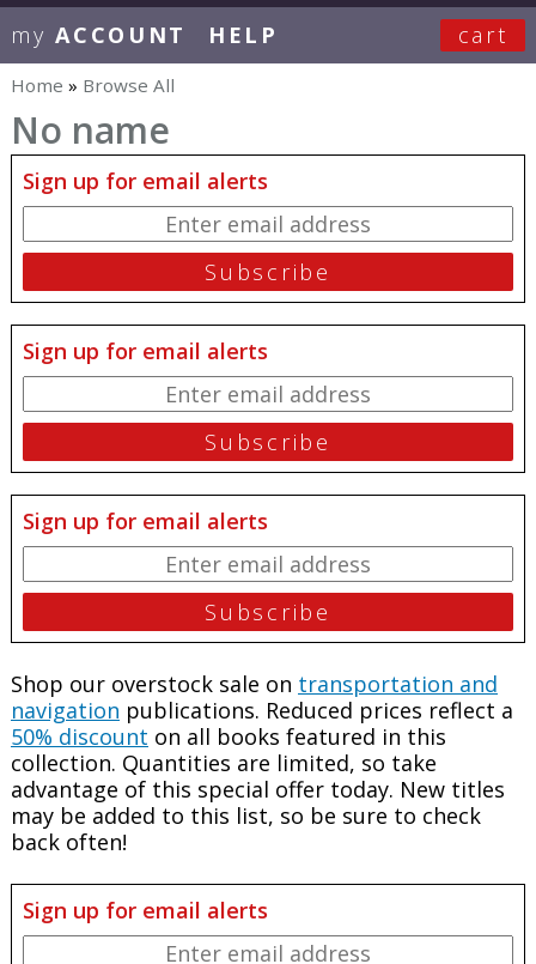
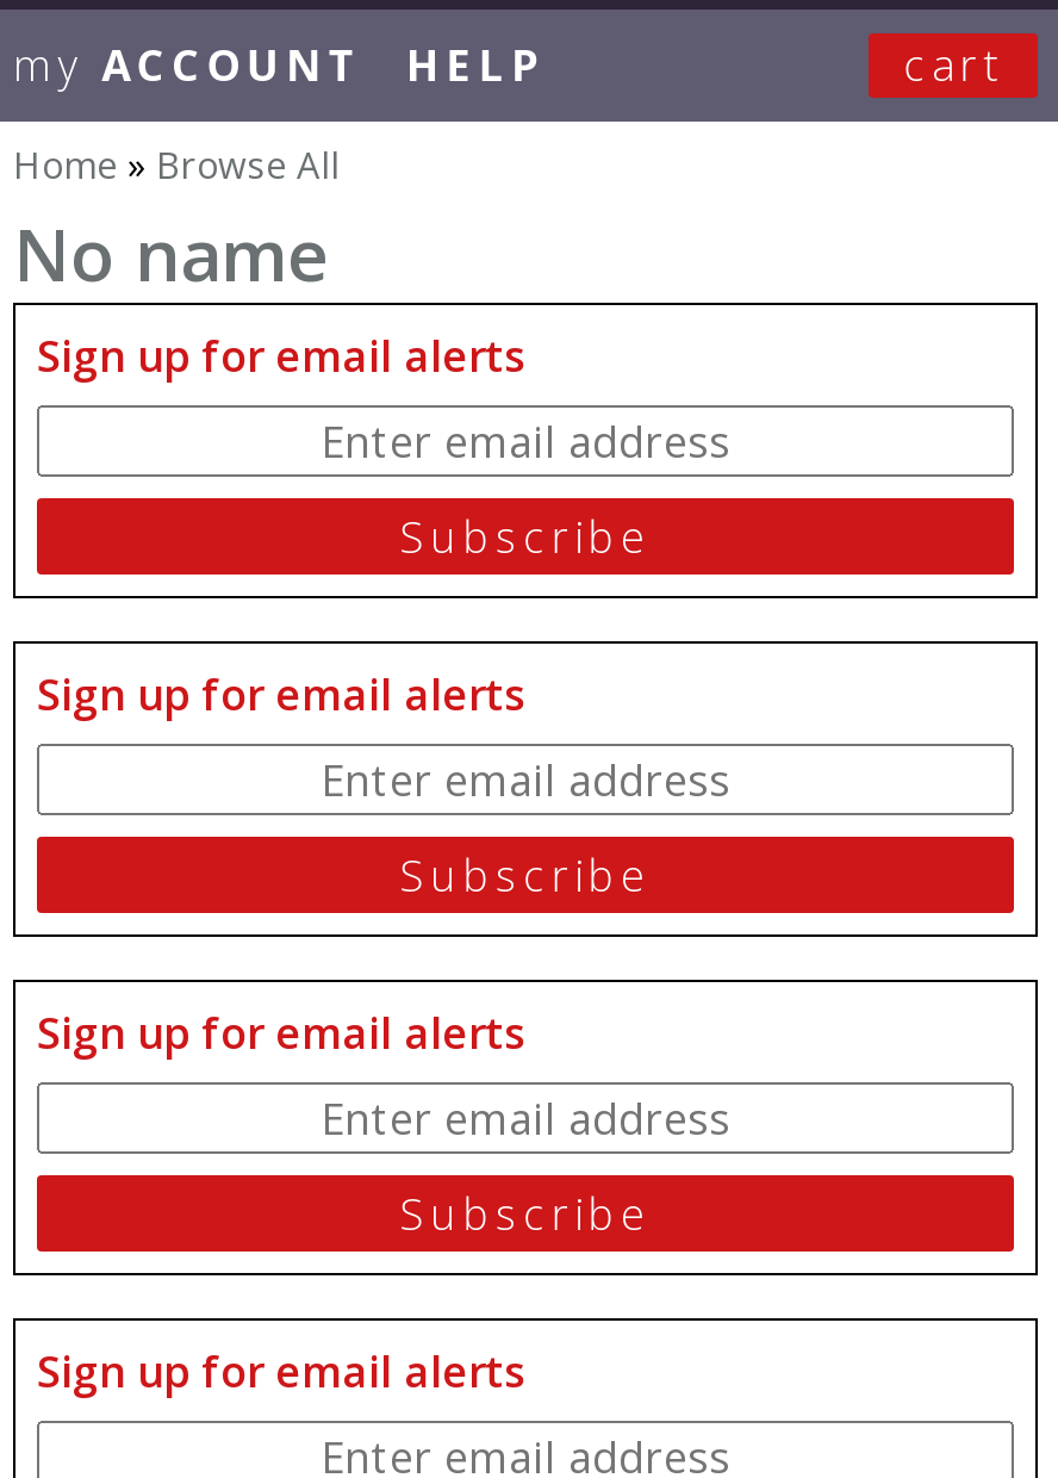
[11,669,513,856] Shop our overstock sale on transportation and | navigation publications. Reduced prices reflect a | 50% discount on all books featured in this | collection. Quantities are limited, so take | advantage of this special offer today. New titles | may be added to this list, so be sure to check | back often! -> none

